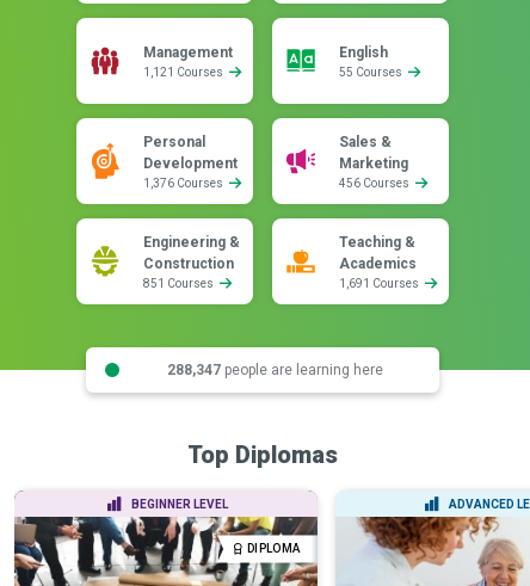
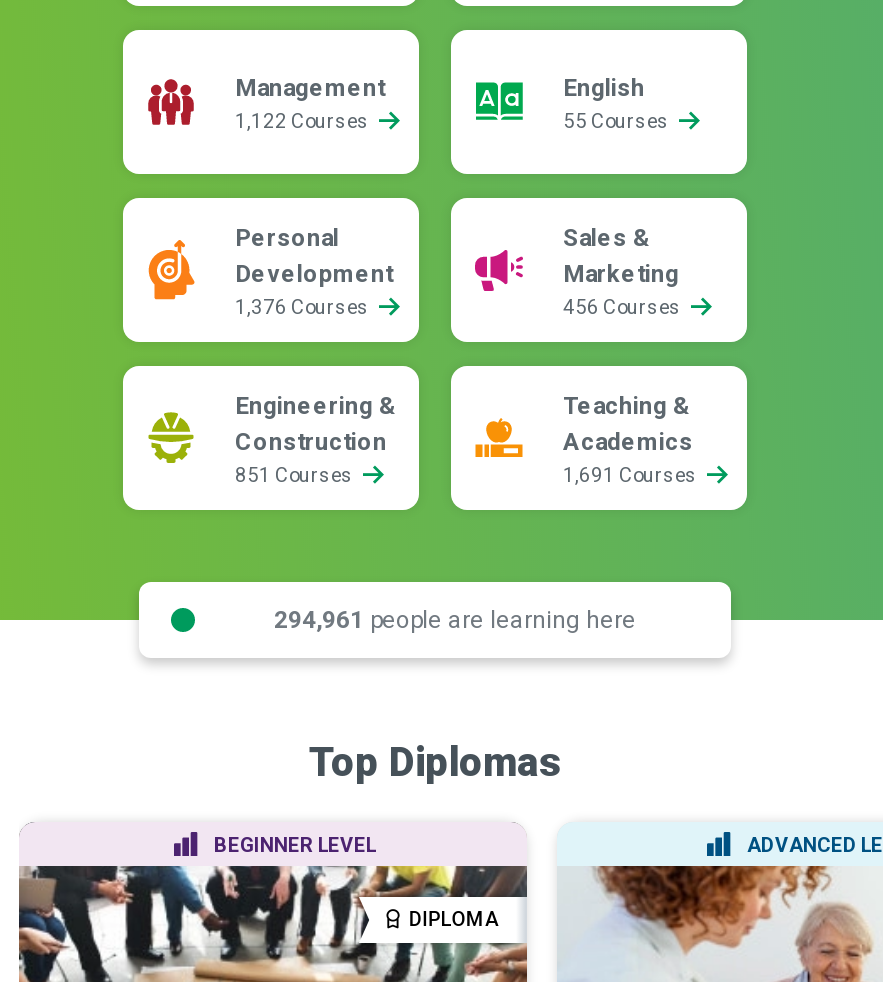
[143,66,226,79] 1,121 Courses -> [235,110,373,132] 1,122 Courses
[167,361,383,378] 288,347 people are learning here -> [274,605,636,633] 294,961 people are learning here

